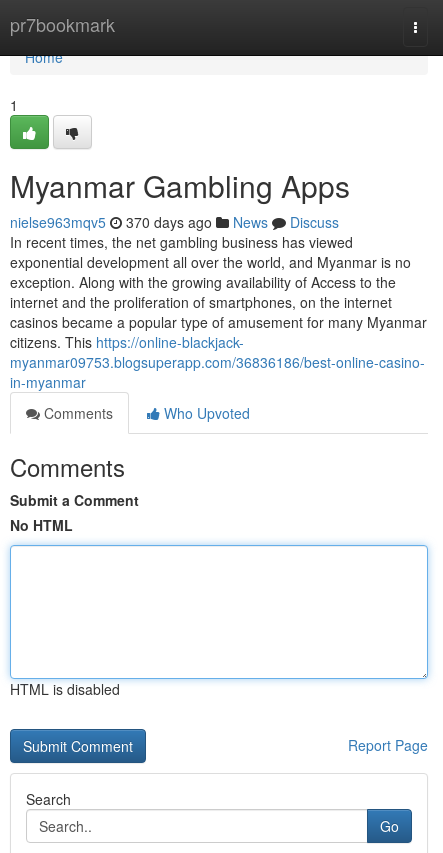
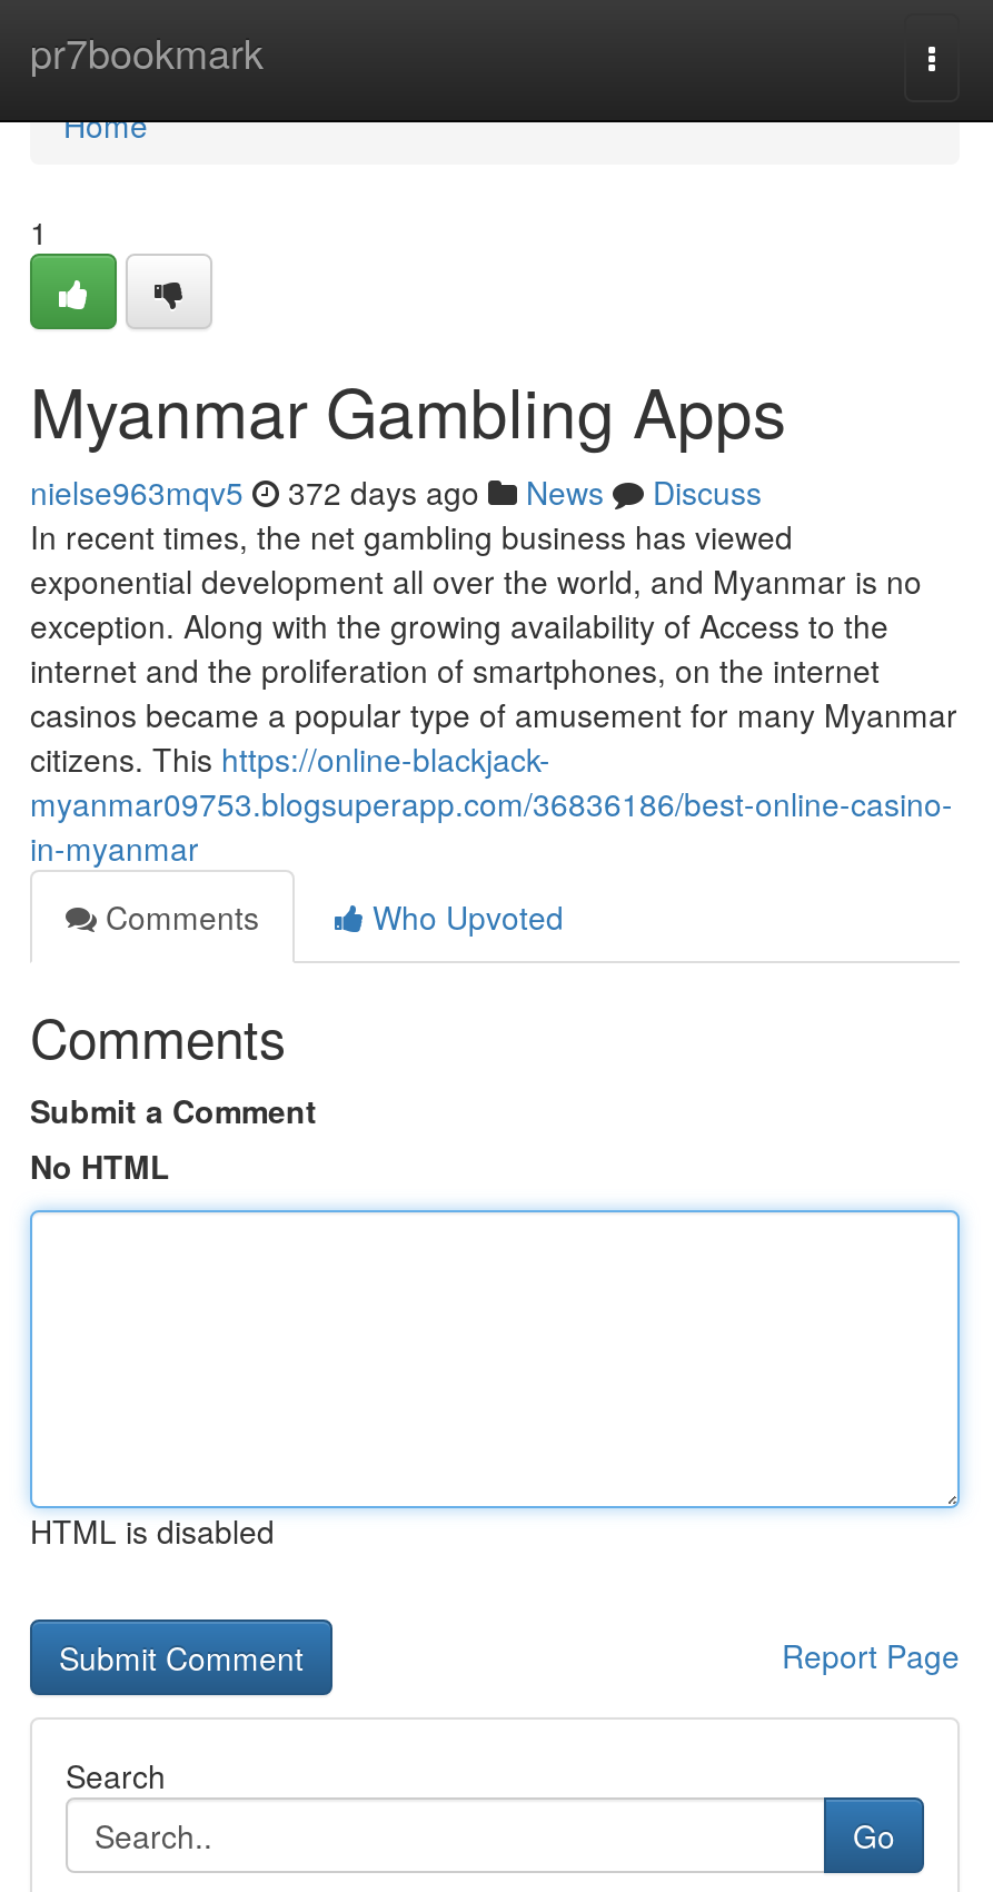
[10,212,339,232] nielse963mqv5 370 days ago News Discuss -> [30,469,762,514] nielse963mqv5 372 days ago News Discuss

